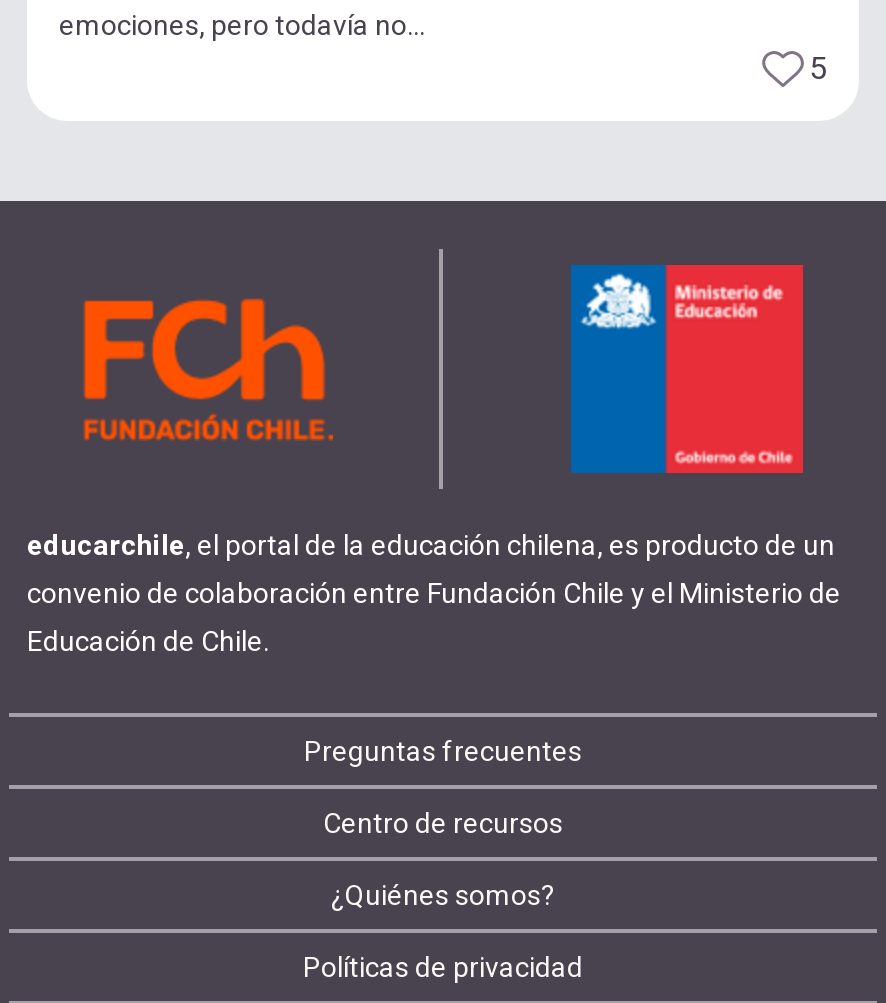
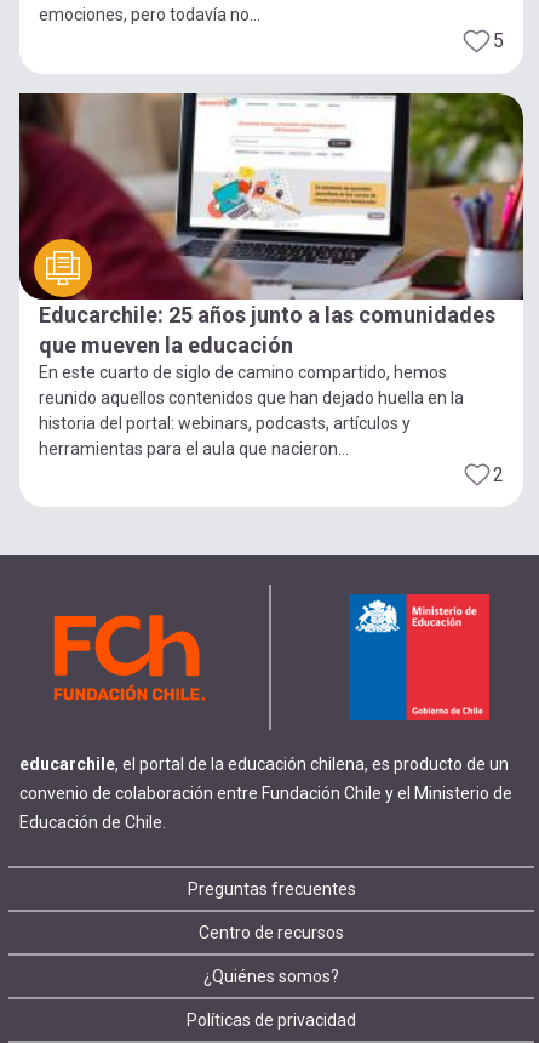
none -> [18,92,524,486] [image] | Educarchile: 25 años junto a las comunidades | que mueven la educación | En este cuarto de siglo de camino compartido, hemos | reunido aquellos contenidos que han dejado huella en la | historia del portal: webinars, podcasts, artículos y | herramientas para el aula que nacieron... | 2

